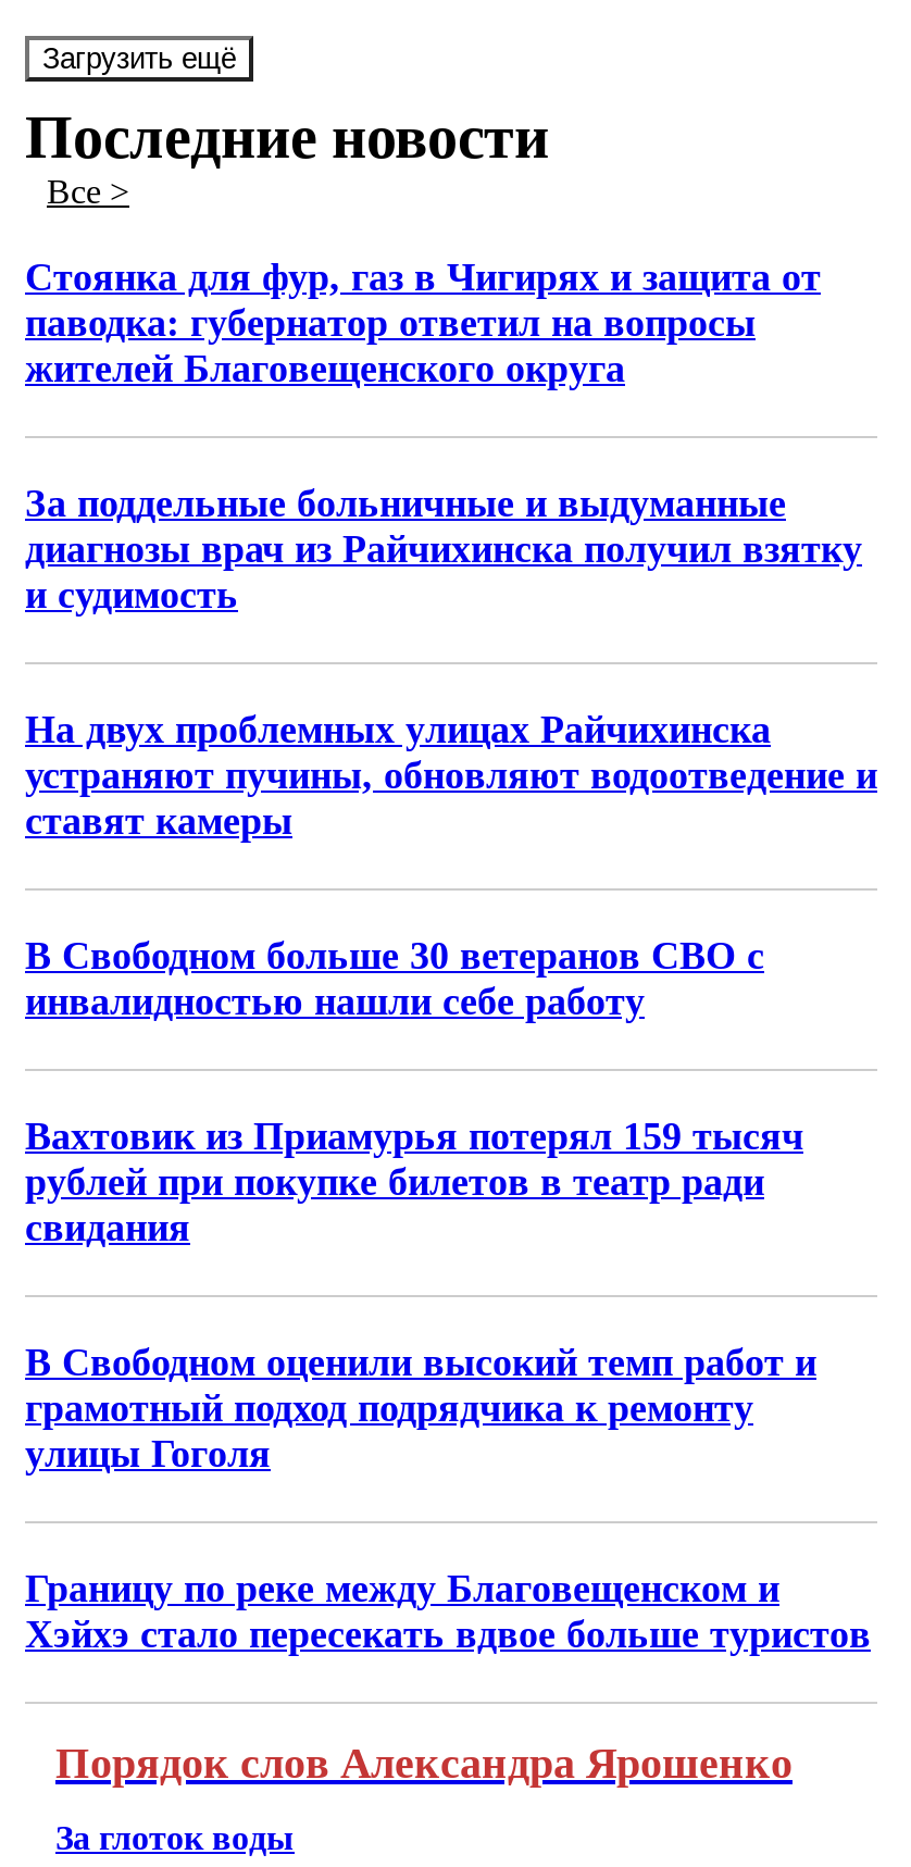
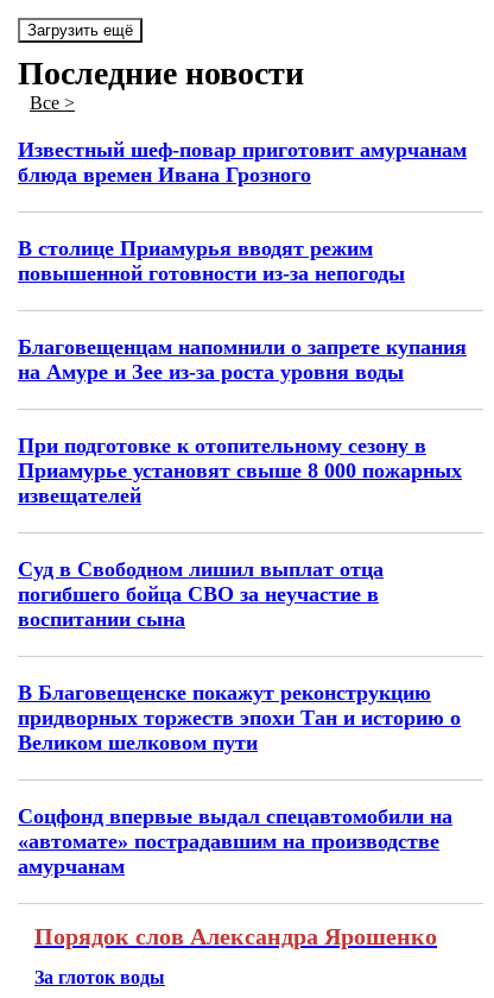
[25,256,821,391] Стоянка для фур, газ в Чигирях и защита от | паводка: губернатор ответил на вопросы | жителей Благовещенского округа -> [18,138,467,187] Известный шеф-повар приготовит амурчанам | блюда времен Ивана Грозного
[25,482,862,617] За поддельные больничные и выдуманные | диагнозы врач из Райчихинска получил взятку | и судимость -> [18,237,405,285] В столице Приамурья вводят режим | повышенной готовности из-за непогоды
[25,709,877,843] На двух проблемных улицах Райчихинска | устраняют пучины, обновляют водоотведение и | ставят камеры -> [18,335,467,384] Благовещенцам напомнили о запрете купания | на Амуре и Зее из-за роста уровня воды
[25,935,764,1024] В Свободном больше 30 ветеранов СВО с | инвалидностью нашли себе работу -> [18,434,462,508] При подготовке к отопительному сезону в | Приамурье установят свыше 8 000 пожарных | извещателей
[25,1115,803,1250] Вахтовик из Приамурья потерял 159 тысяч | рублей при покупке билетов в театр ради | свидания -> [18,558,384,631] Суд в Свободном лишил выплат отца | погибшего бойца СВО за неучастие в | воспитании сына
[25,1341,816,1476] В Свободном оценили высокий темп работ и | грамотный подход подрядчика к ремонту | улицы Гоголя -> [18,681,461,755] В Благовещенске покажут реконструкцию | придворных торжеств эпохи Тан и историю о | Великом шелковом пути
[25,1568,871,1657] Границу по реке между Благовещенском и | Хэйхэ стало пересекать вдвое больше туристов -> [18,805,452,878] Соцфонд впервые выдал спецавтомобили на | «автомате» пострадавшим на производстве | амурчанам

